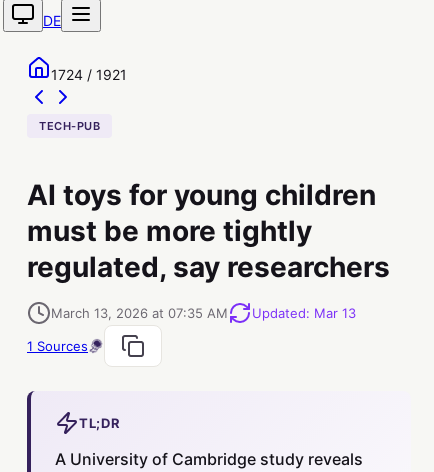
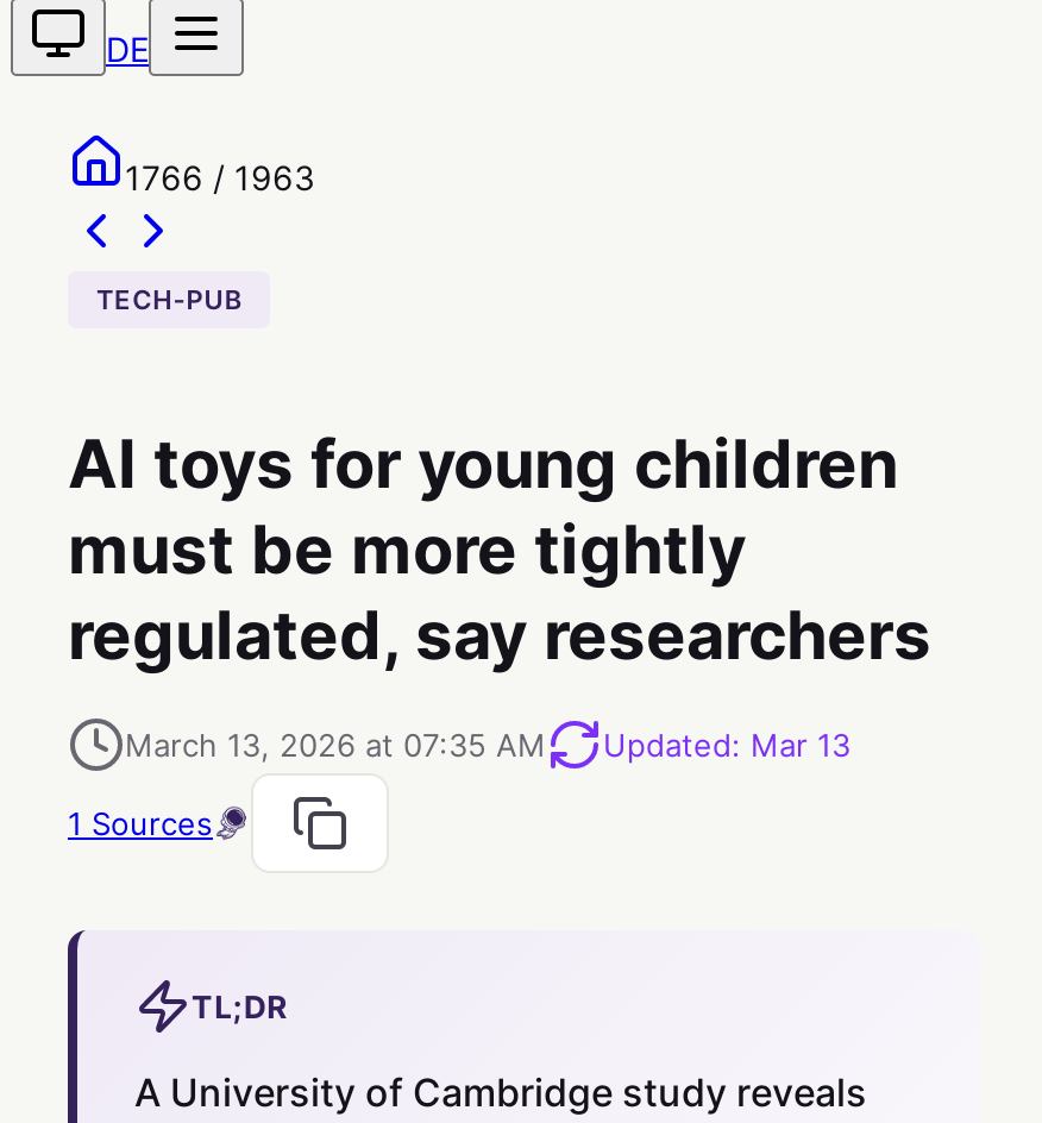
[51,66,127,83] 1724 / 1921 -> [125,157,315,197] 1766 / 1963

